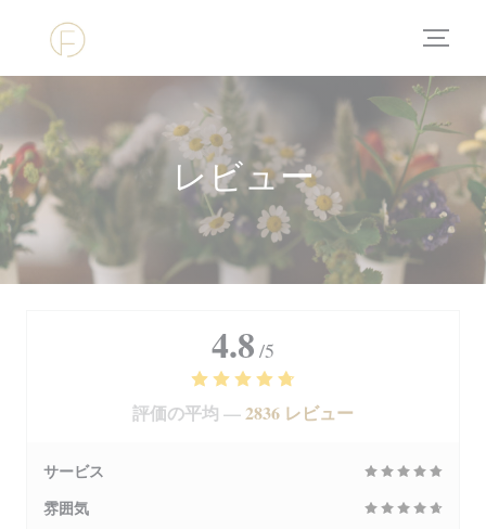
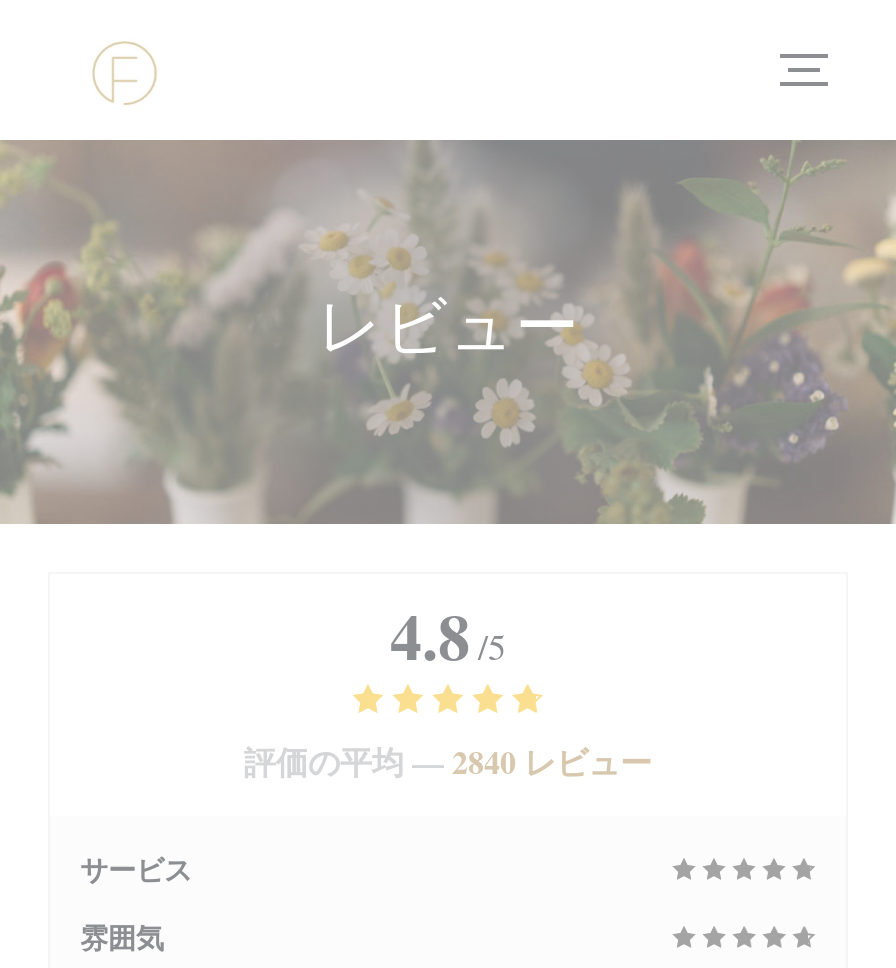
[132,400,354,425] 評価の平均 — 2836 レビュー -> [244,738,652,784] 評価の平均 — 2840 レビュー

